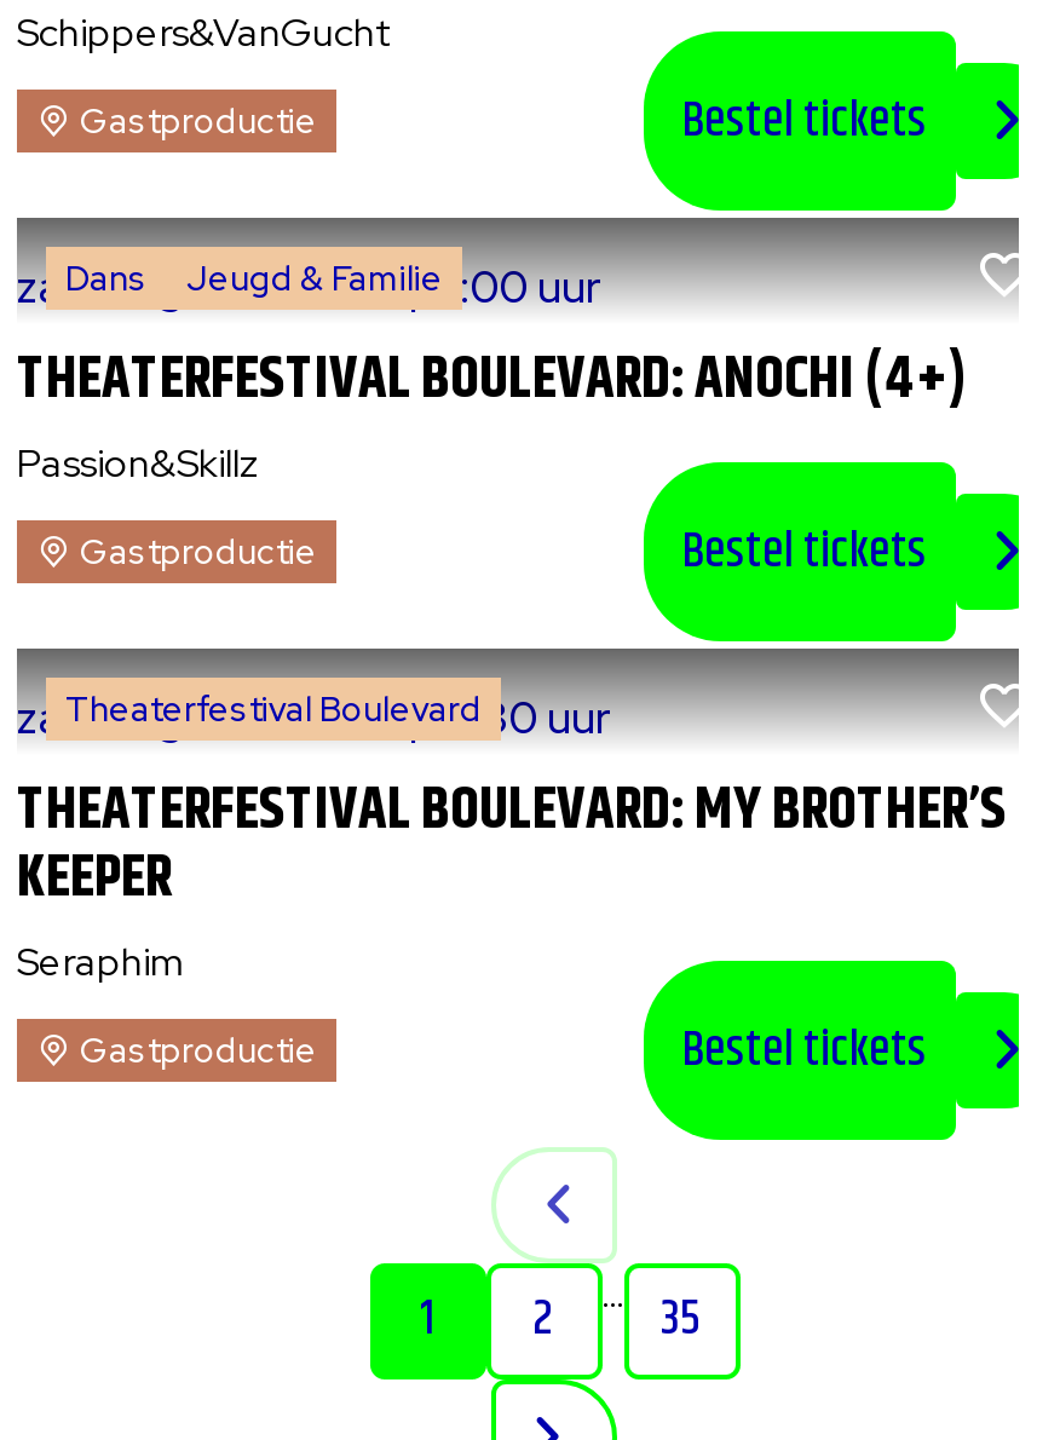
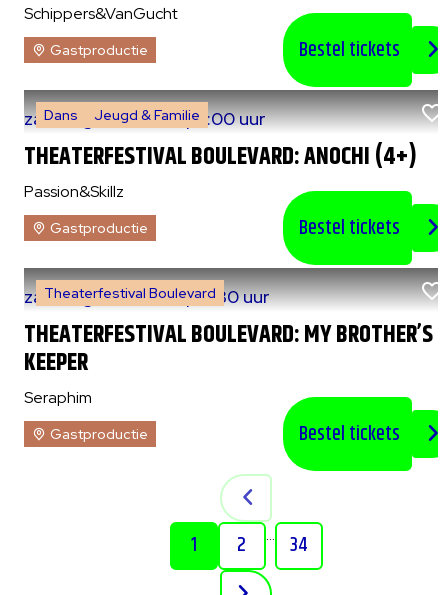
[661,1283,702,1358] 35 -> [289,530,307,561] 34

